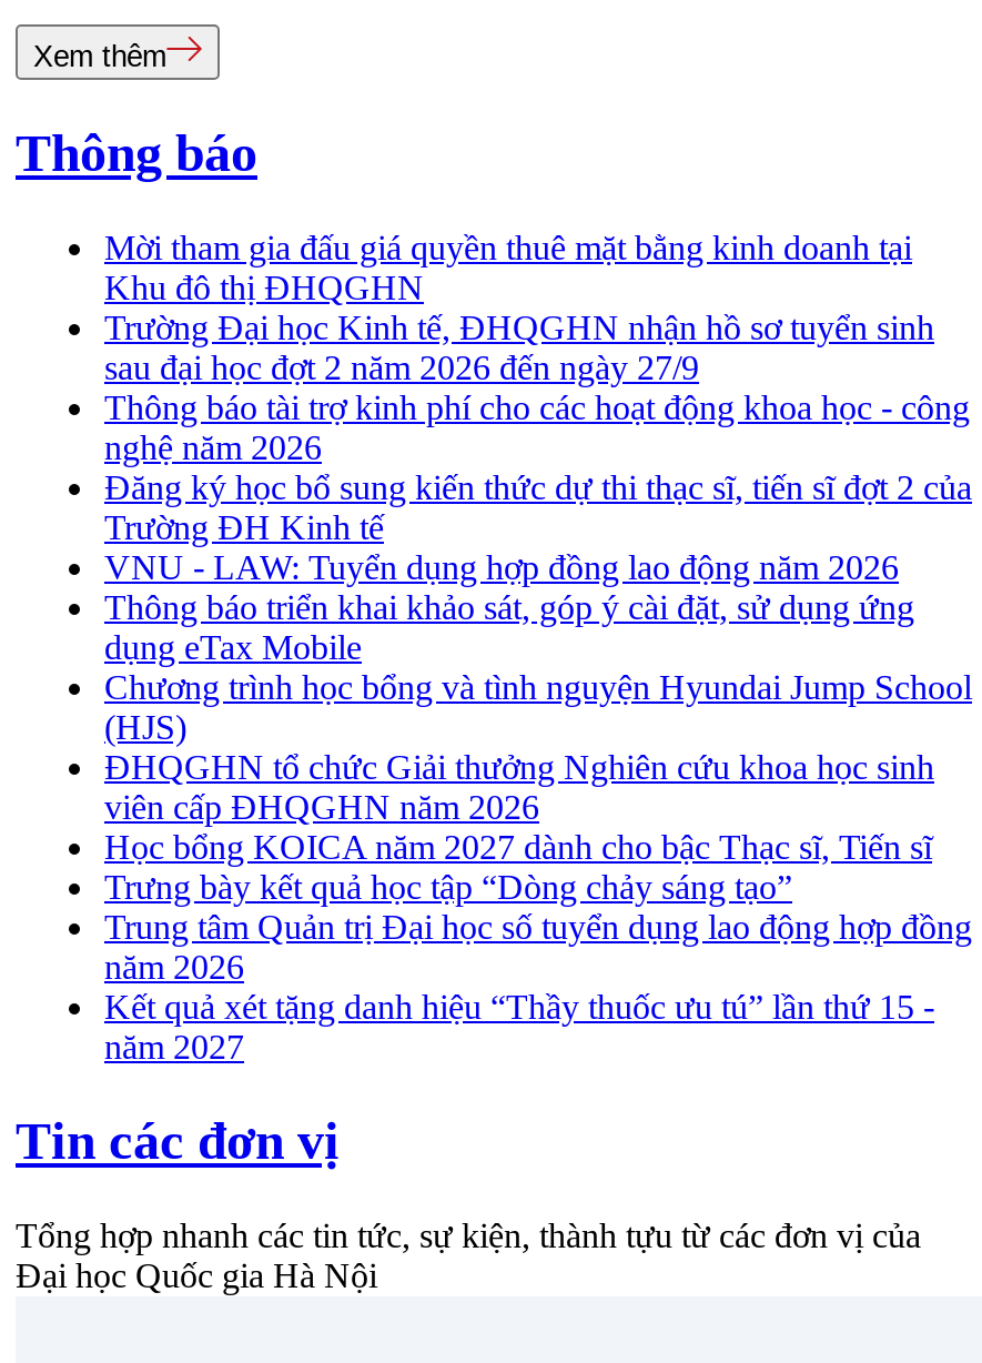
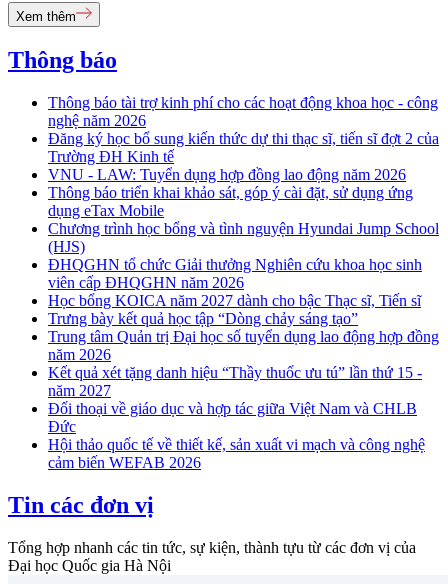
[104,229,934,387] Mời tham gia đấu giá quyền thuê mặt bằng kinh doanh tại | Khu đô thị ĐHQGHN | Trường Đại học Kinh tế, ĐHQGHN nhận hồ sơ tuyển sinh | sau đại học đợt 2 năm 2026 đến ngày 27/9 -> none
moved [104,389,972,1066] -> [48,94,439,399]: Thông báo tài trợ kinh phí cho các hoạt động khoa học - công | nghệ năm 2026 | Đăng ký học bổ sung kiến thức dự thi thạc sĩ, tiến sĩ đợt 2 của | ... | Kết quả xét tặng danh hiệu “Thầy thuốc ưu tú” lần thứ 15 - | năm 2027
none -> [48,400,425,471] Đối thoại về giáo dục và hợp tác giữa Việt Nam và CHLB | Đức | Hội thảo quốc tế về thiết kế, sản xuất vi mạch và công nghệ | cảm biến WEFAB 2026

